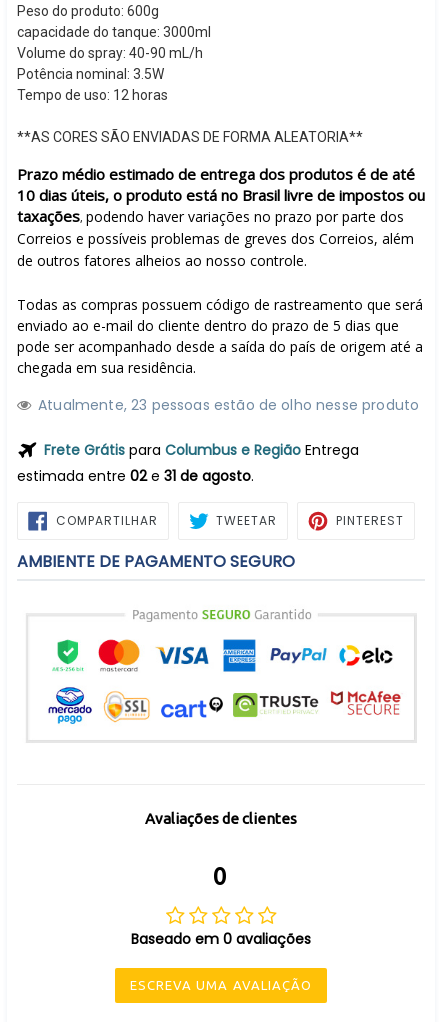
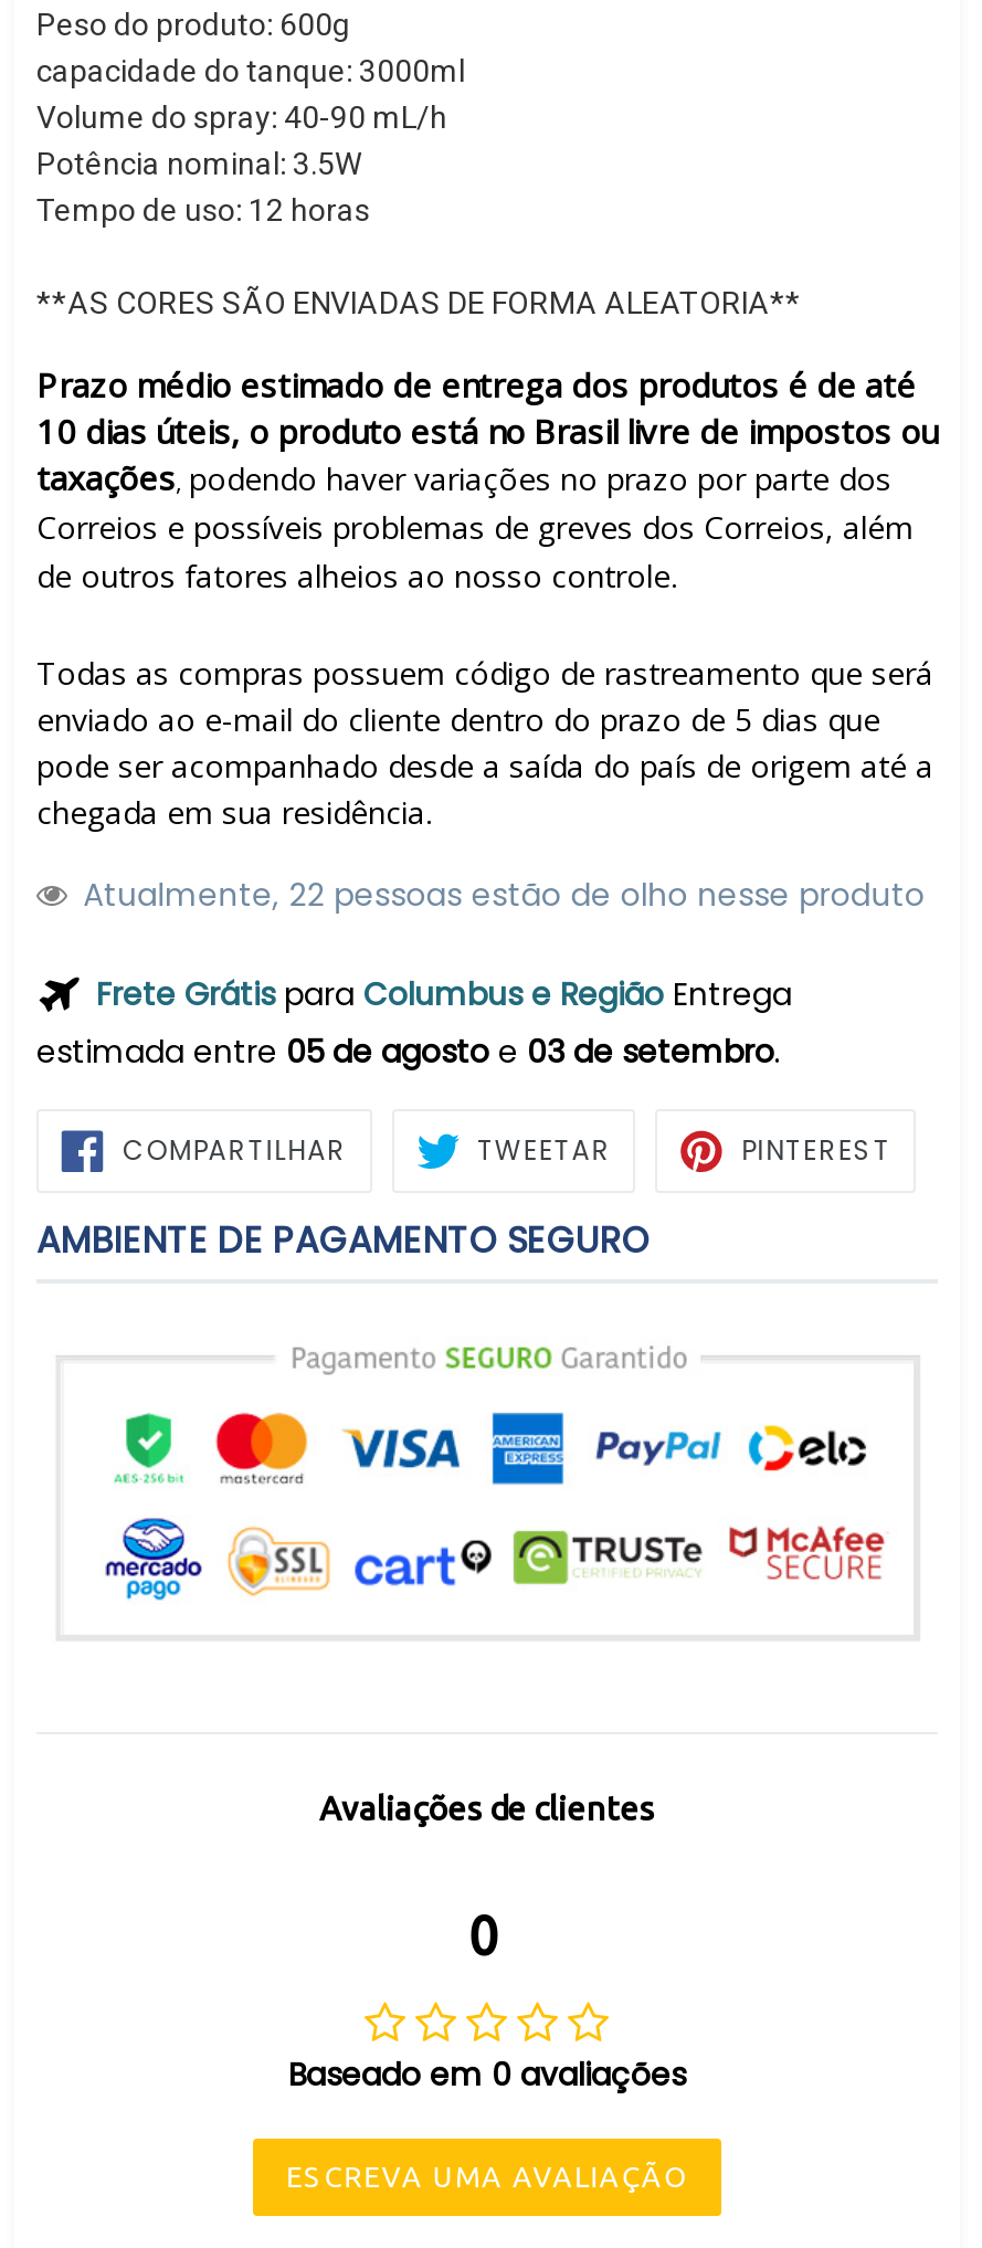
[38,395,419,415] Atualmente, 23 pessoas estão de olho nesse produto -> [83,872,925,916] Atualmente, 22 pessoas estão de olho nesse produto
[17,466,254,486] estimada entre 02 e 31 de agosto. -> [36,1029,781,1073] estimada entre 05 de agosto e 03 de setembro.

